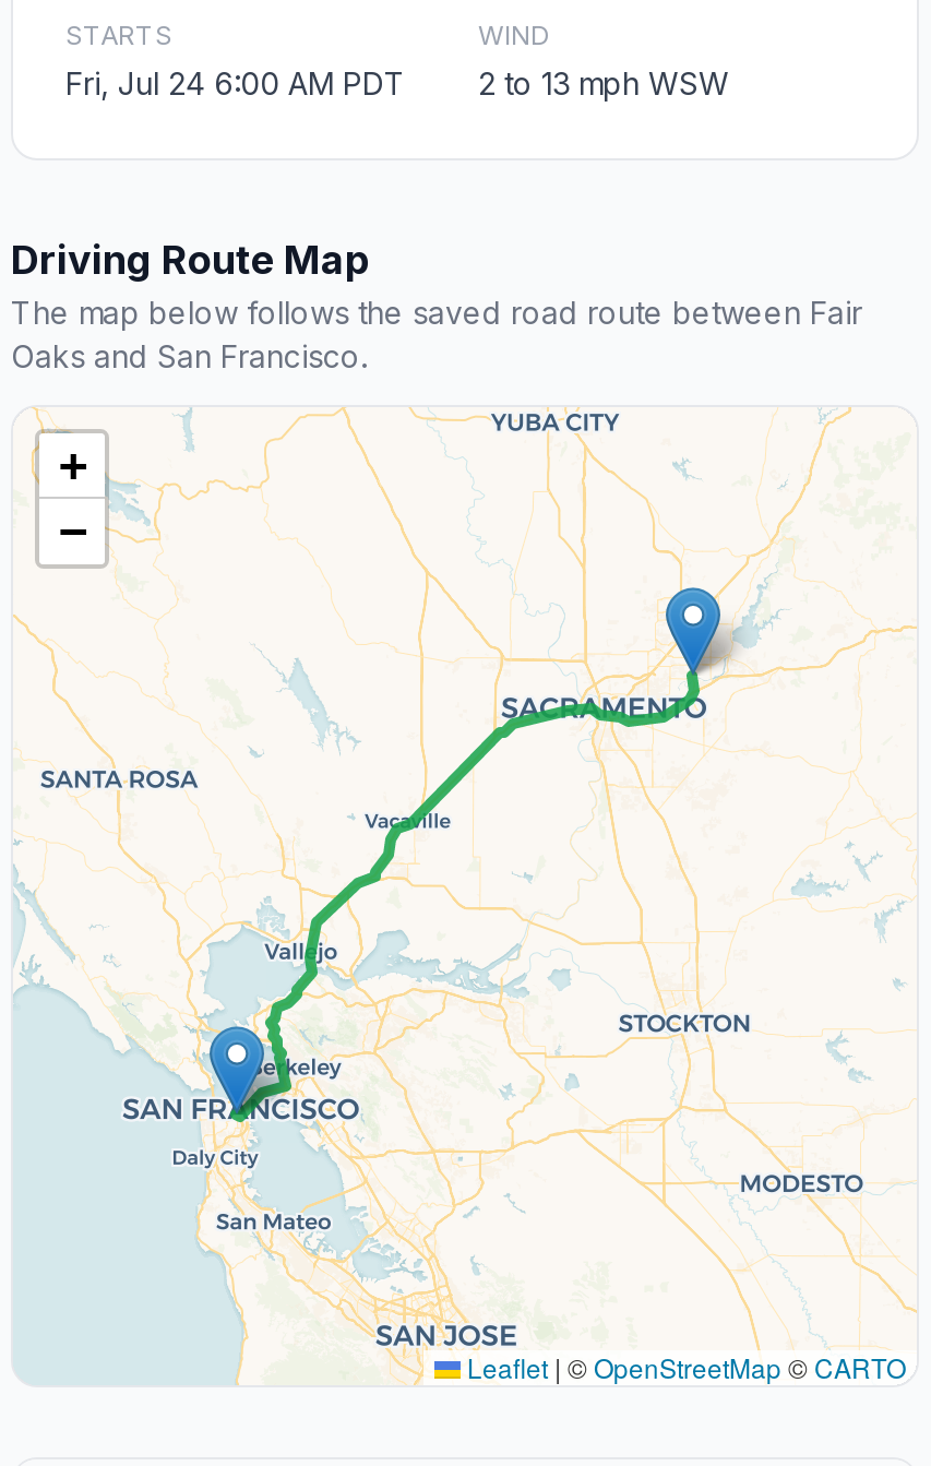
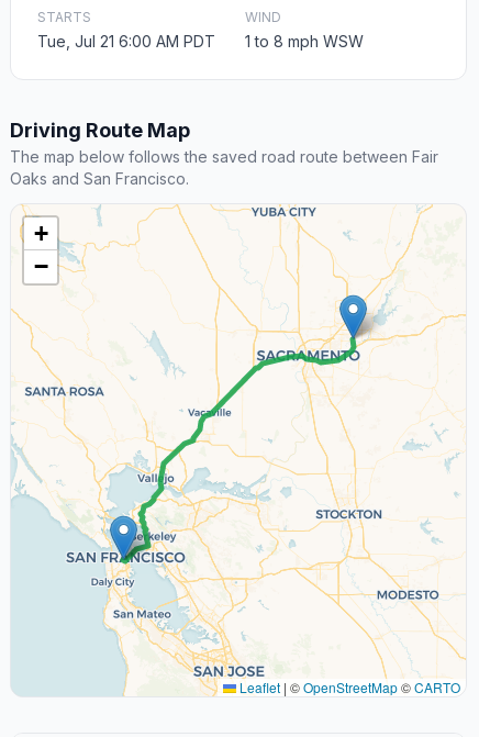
[65,65,406,102] Fri, Jul 24 6:00 AM PDT -> [37,32,215,51] Tue, Jul 21 6:00 AM PDT
[478,65,729,102] 2 to 13 mph WSW -> [245,32,364,51] 1 to 8 mph WSW

